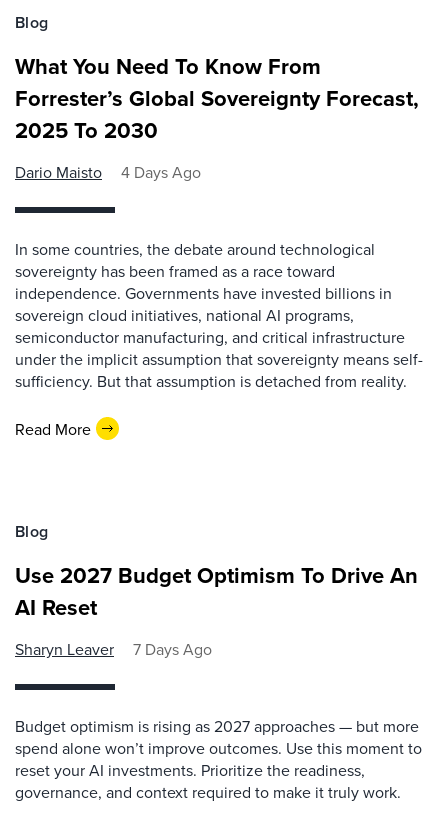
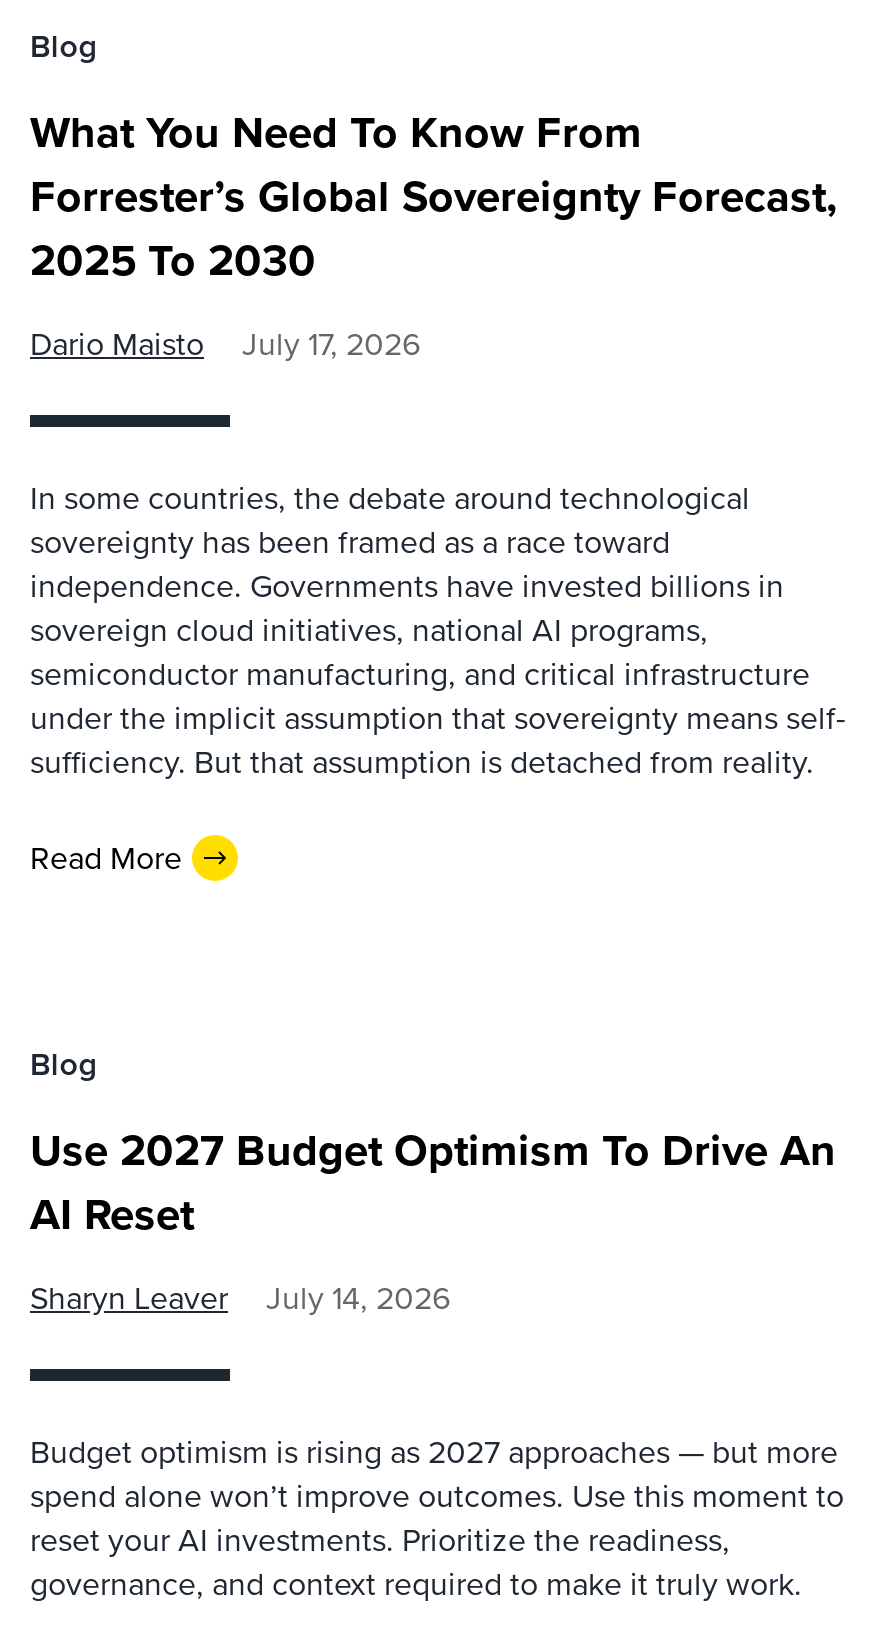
[15,161,201,183] Dario Maisto 4 Days Ago -> [30,321,420,367] Dario Maisto July 17, 2026
[15,638,212,660] Sharyn Leaver 7 Days Ago -> [30,1275,450,1321] Sharyn Leaver July 14, 2026

